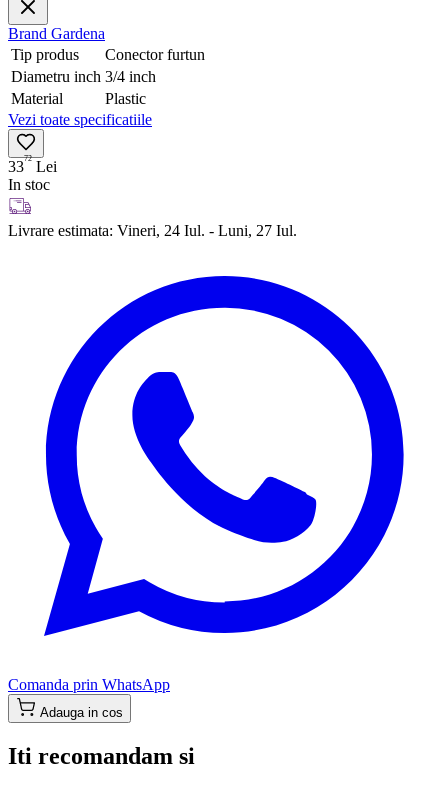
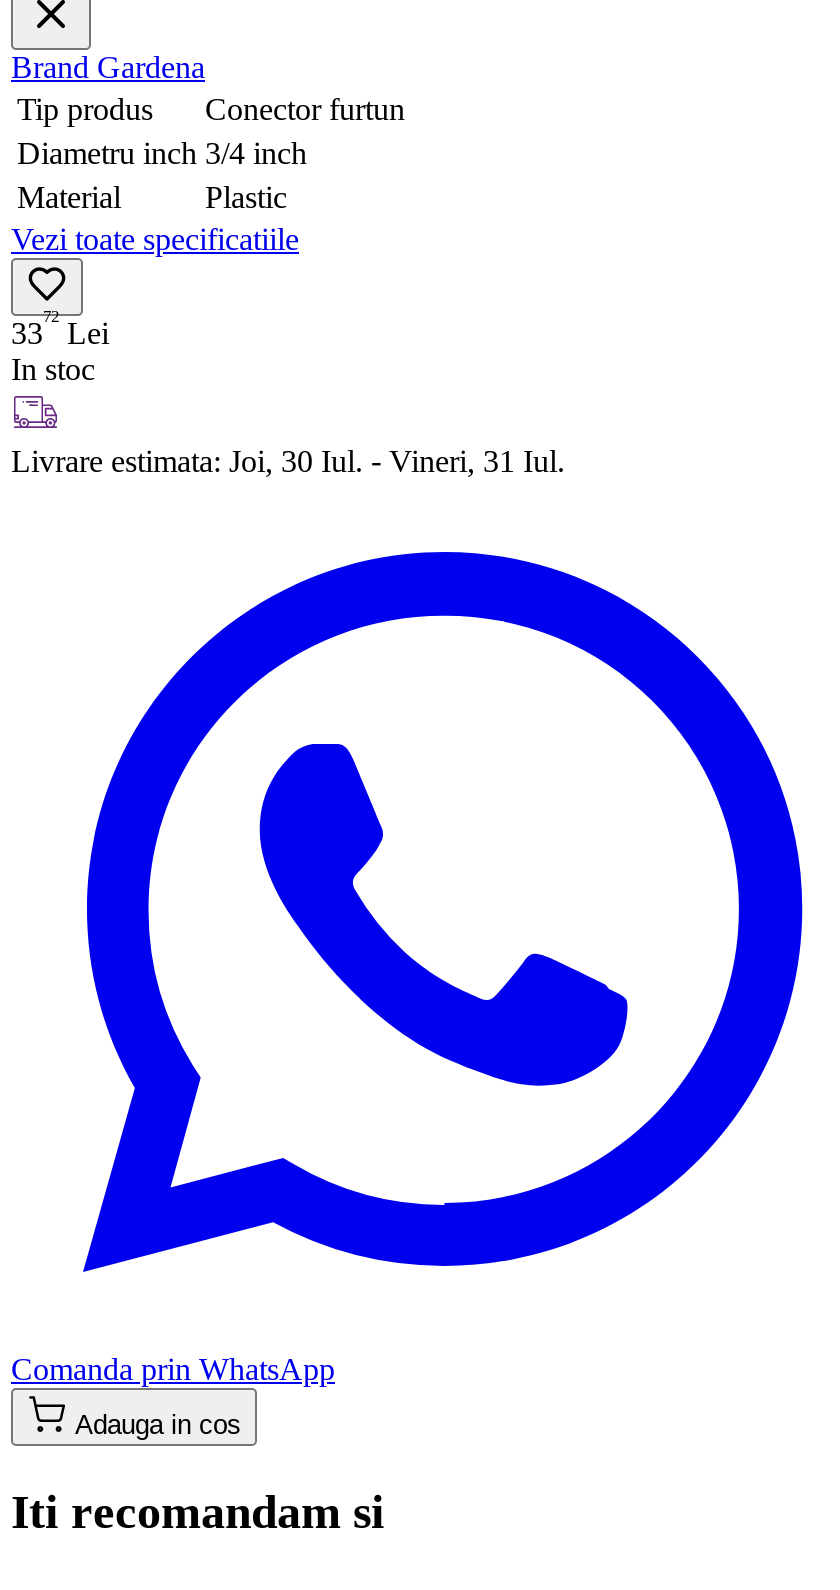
[8,222,297,239] Livrare estimata: Vineri, 24 Iul. - Luni, 27 Iul. -> [11,444,565,478] Livrare estimata: Joi, 30 Iul. - Vineri, 31 Iul.

